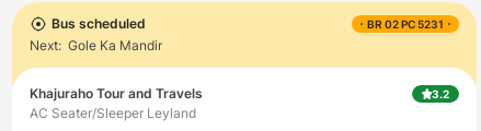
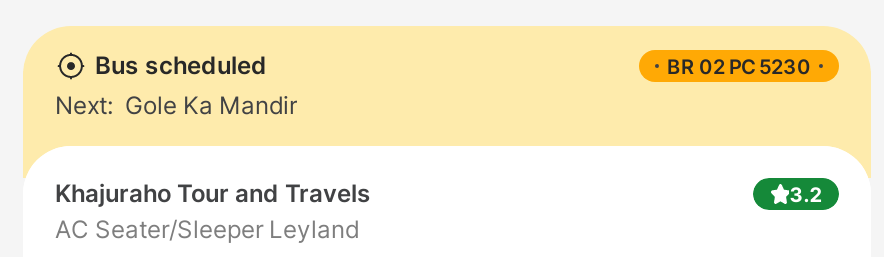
[367,17,444,31] BR 02 PC 5231 -> [667,54,811,78] BR 02 PC 5230

